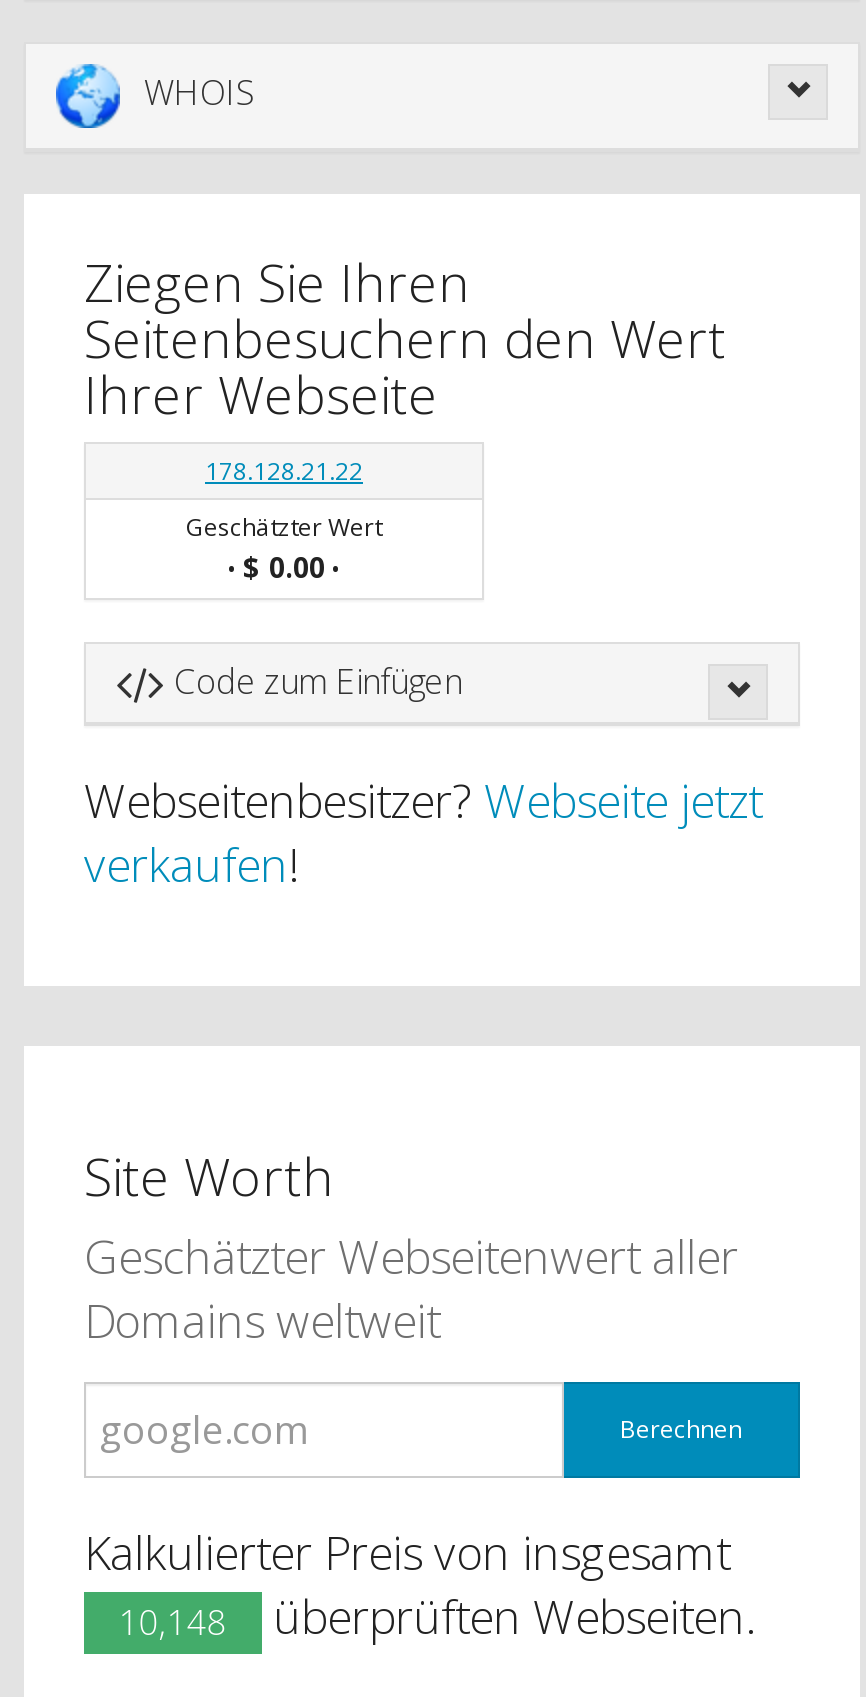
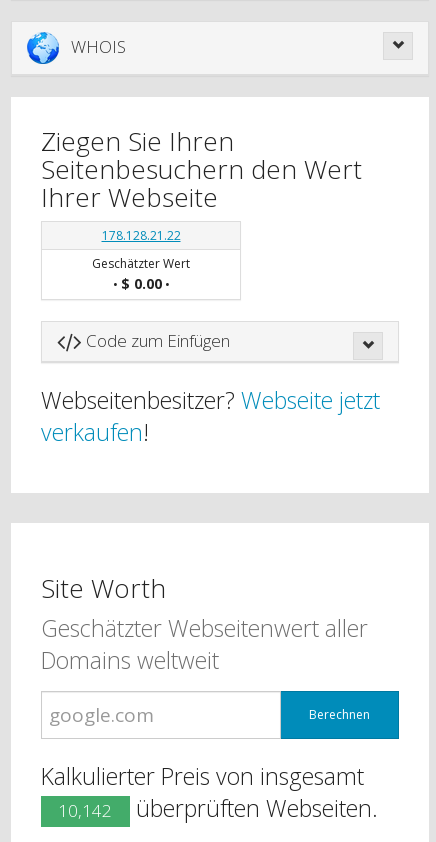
[118,1584,757,1648] 10,148 überprüften Webseiten. -> [58,792,377,824] 10,142 überprüften Webseiten.

